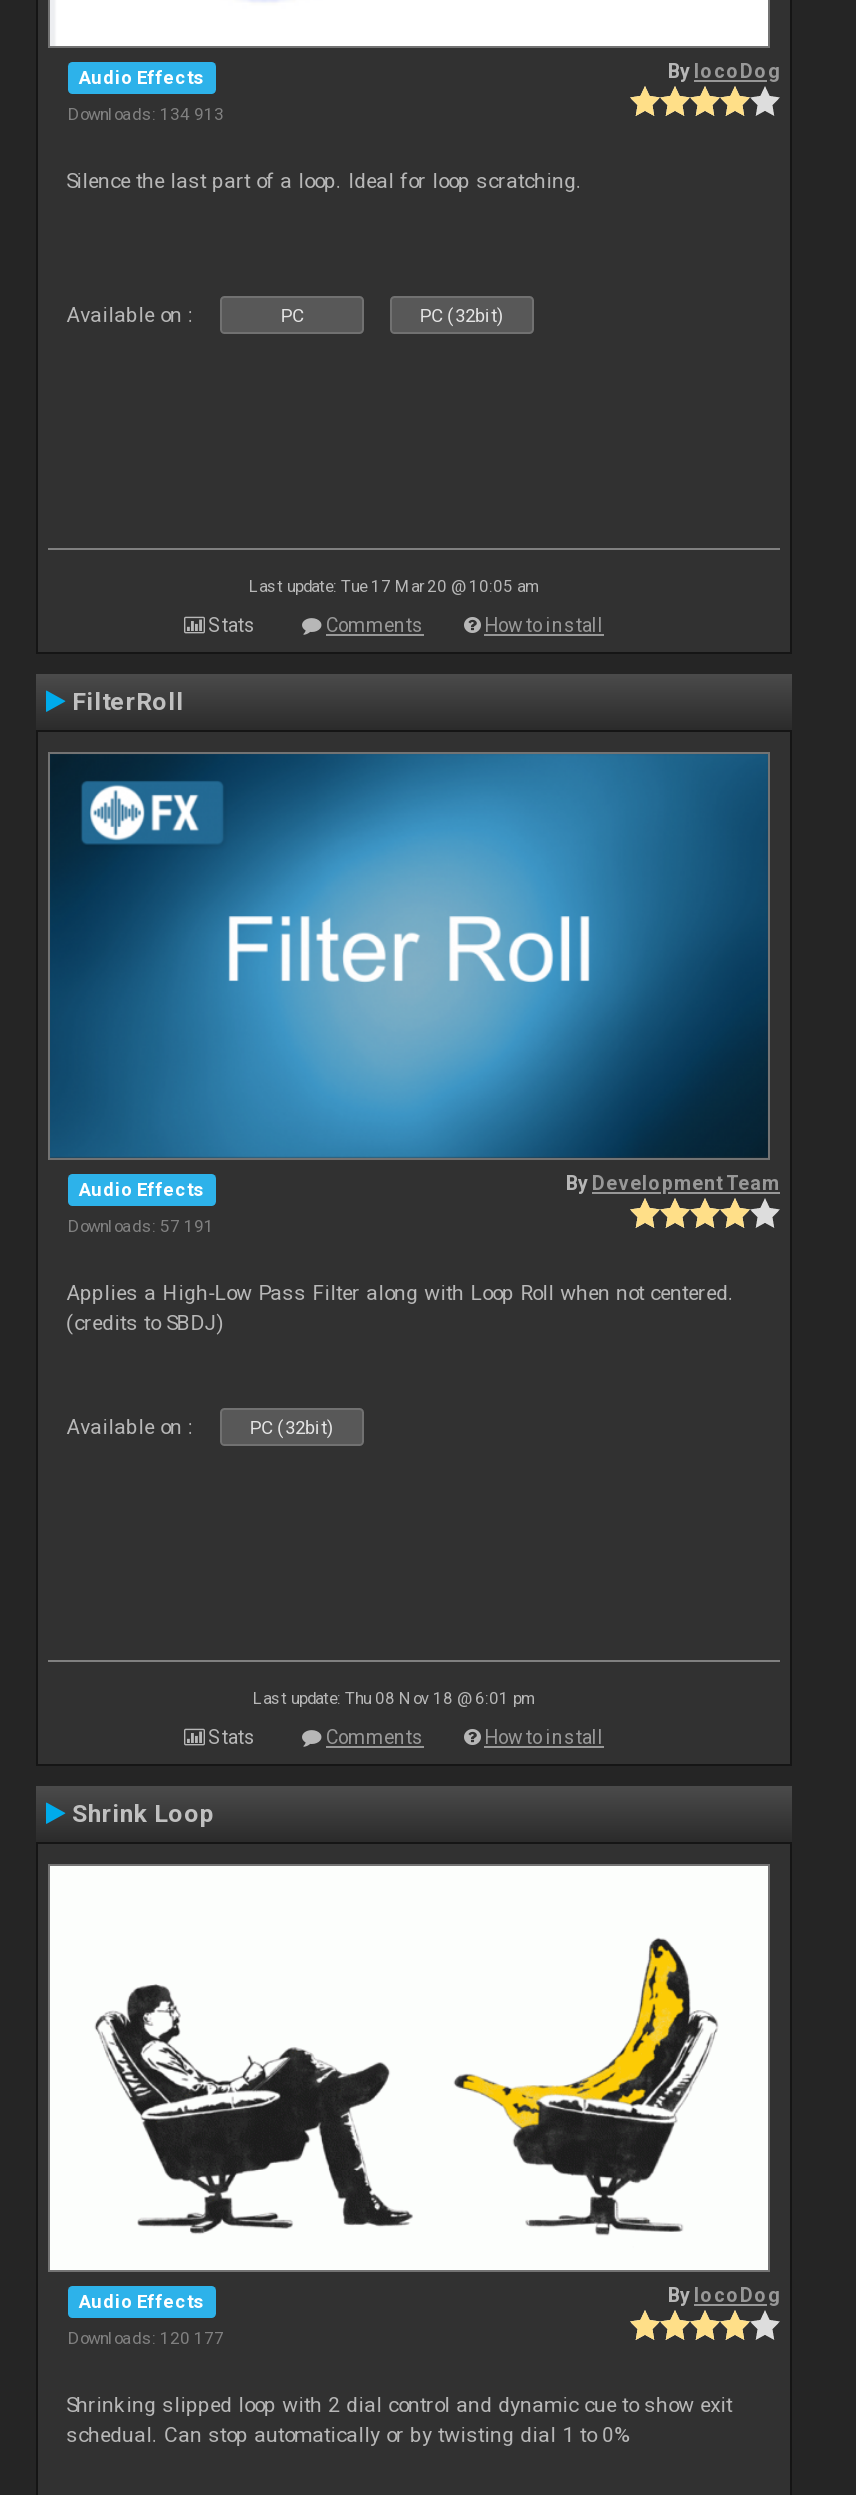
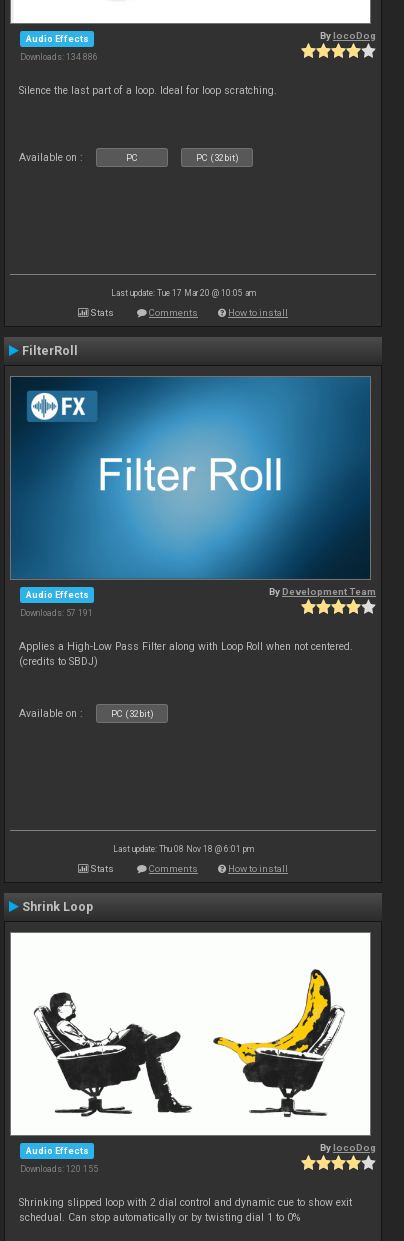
[68,103,224,123] Downloads: 134 913 -> [20,52,98,62] Downloads: 134 886
[68,2327,224,2347] Downloads: 120 177 -> [20,1164,98,1174] Downloads: 120 155

